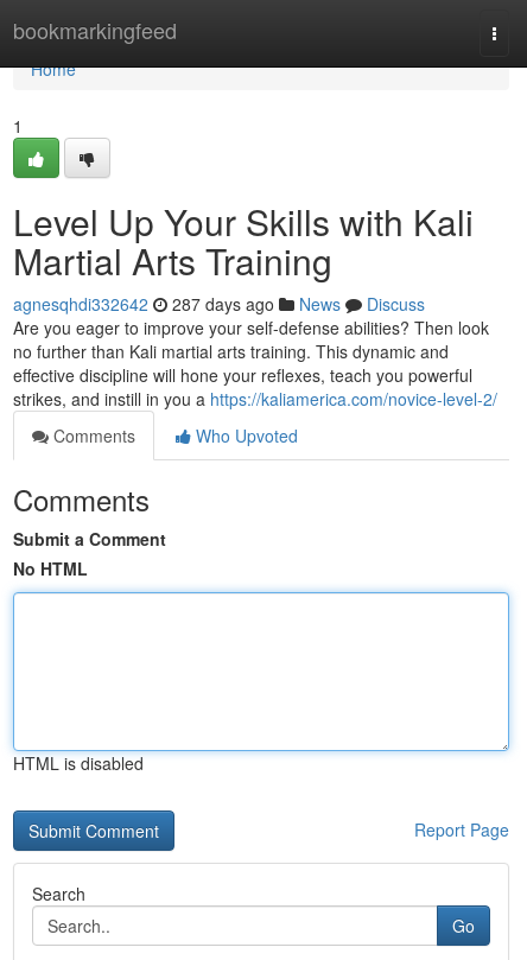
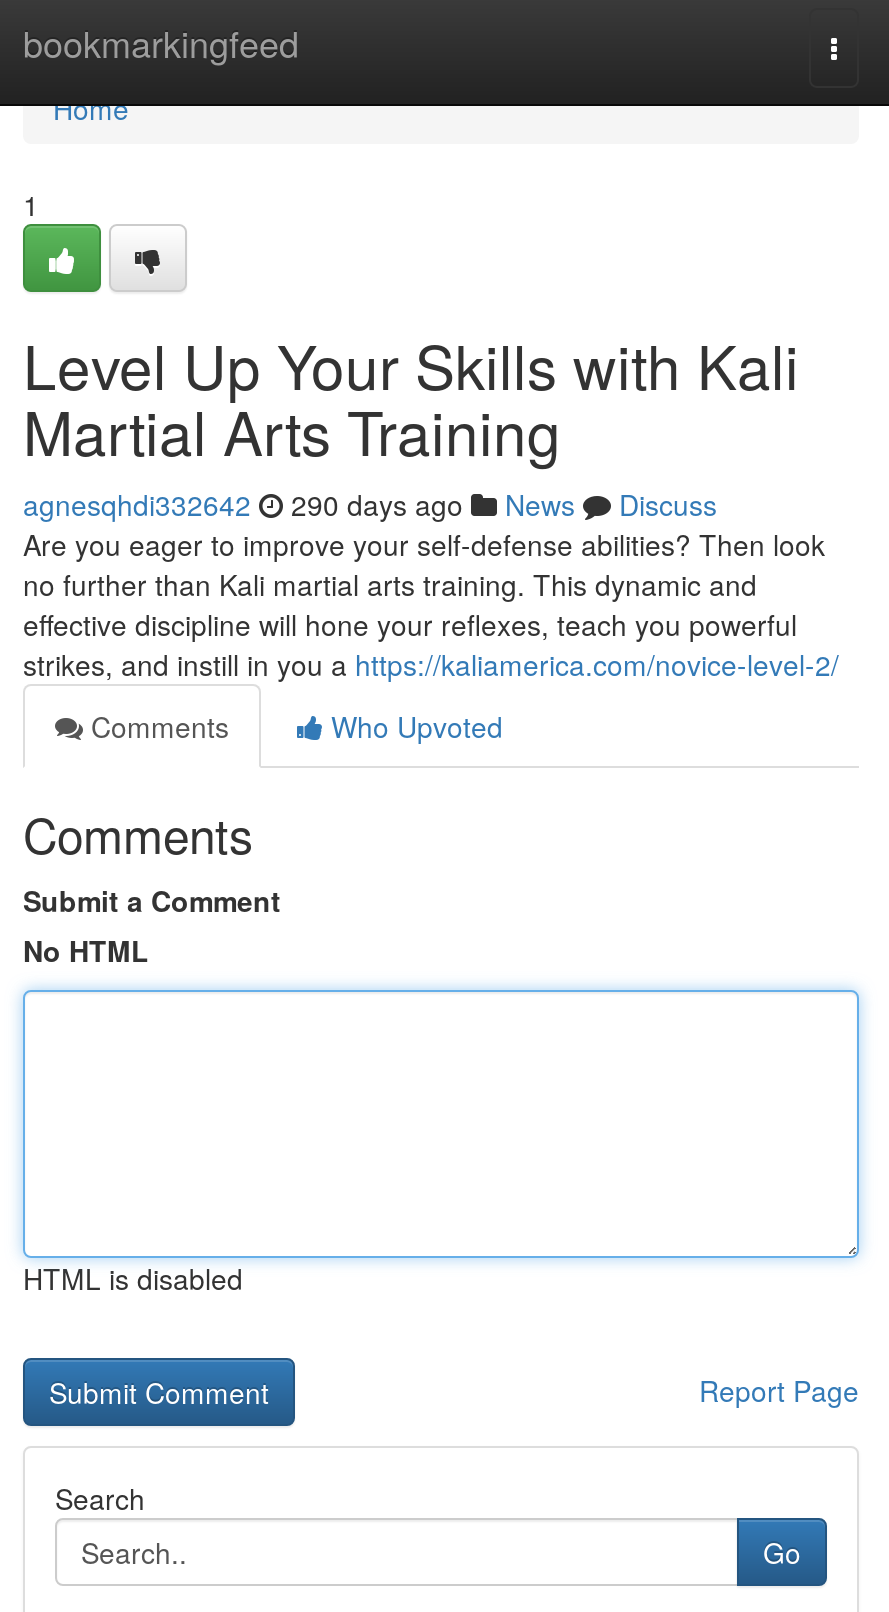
[13,292,425,316] agnesqhdi332642 287 days ago News Discuss -> [23,484,717,524] agnesqhdi332642 290 days ago News Discuss

